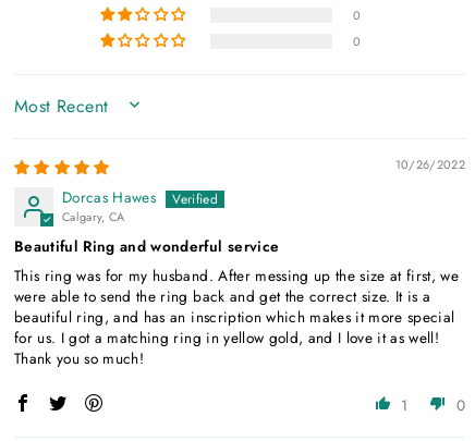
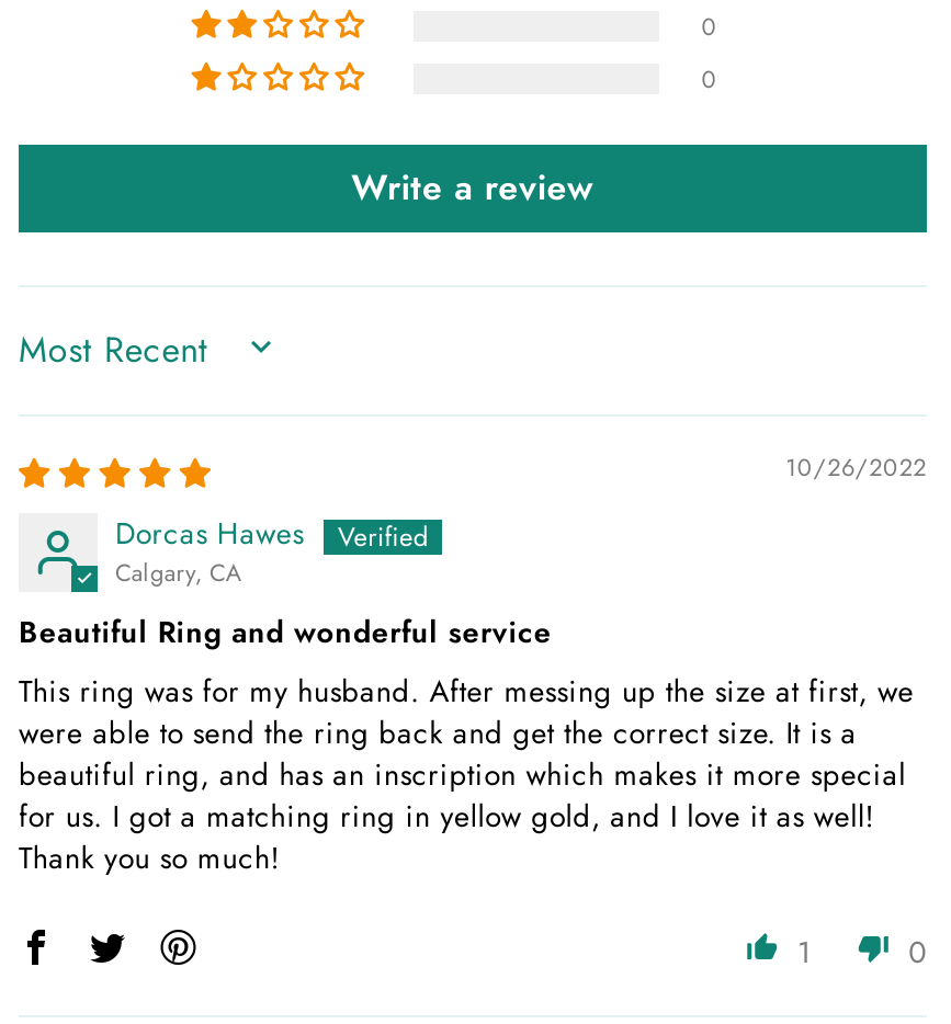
none -> [351,162,594,213] Write a review

